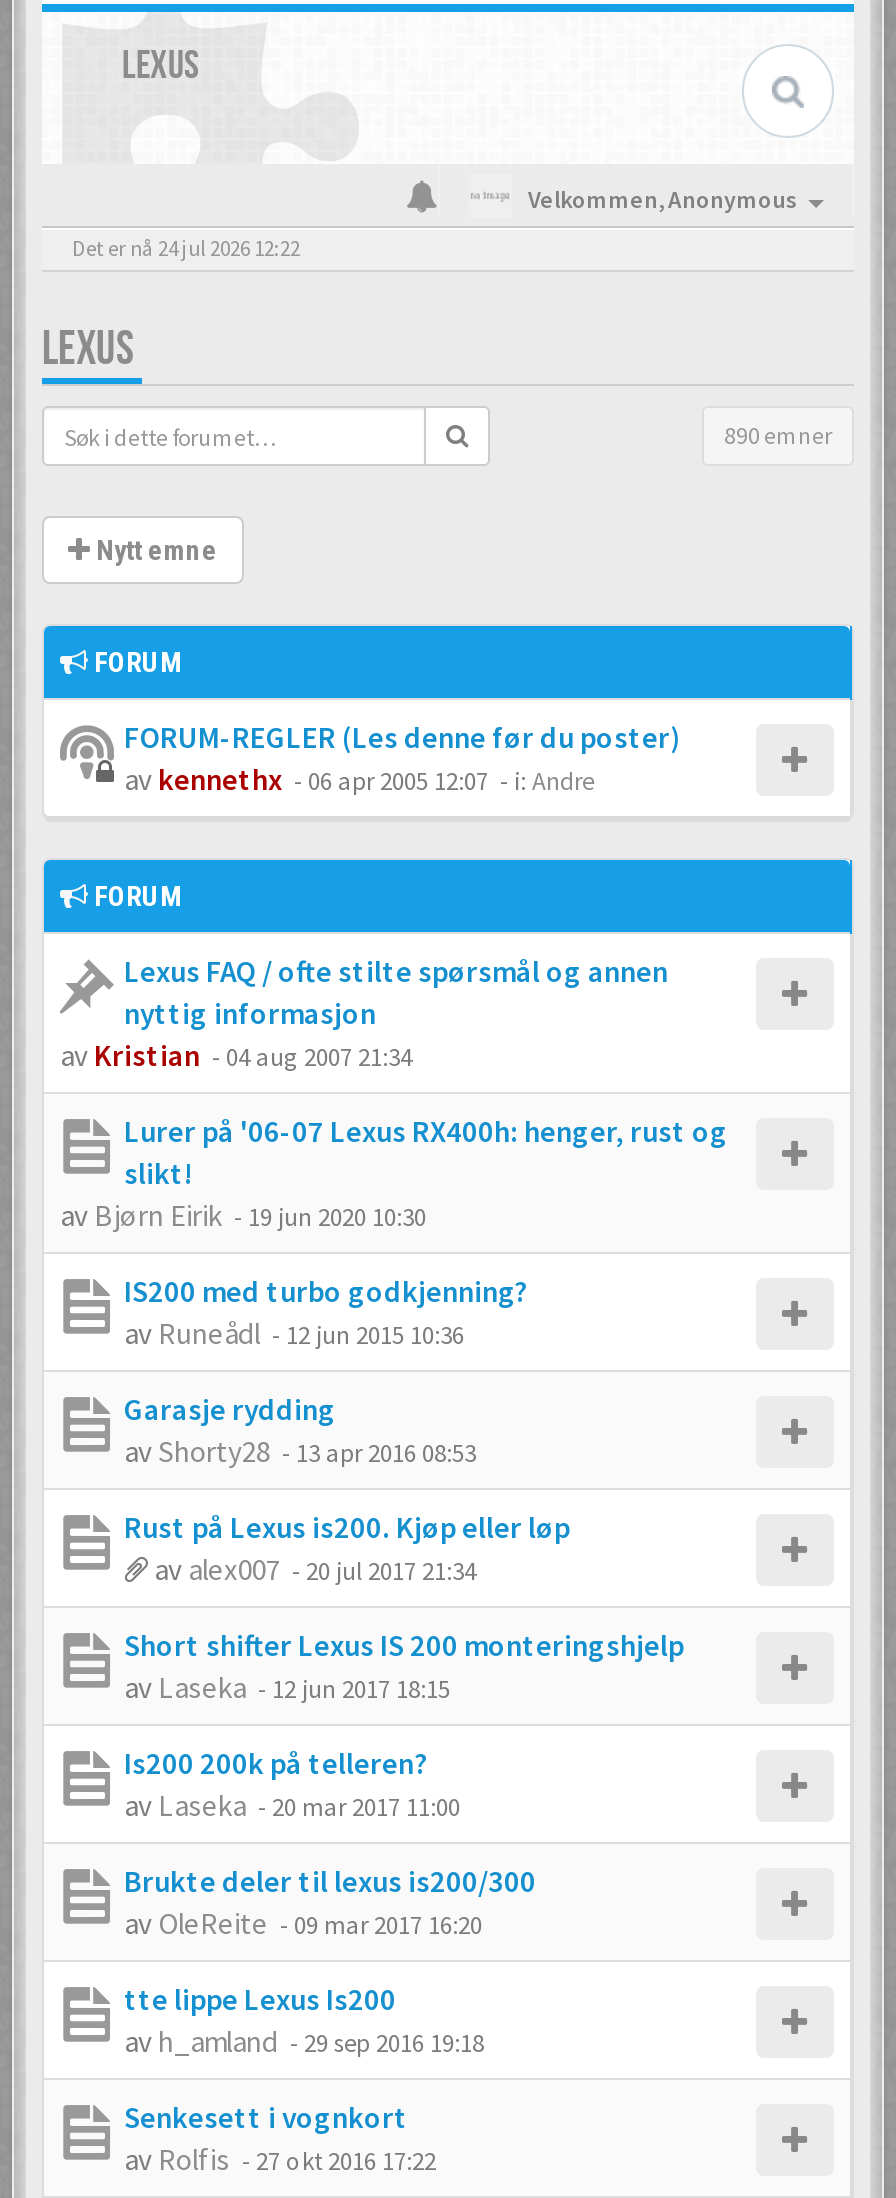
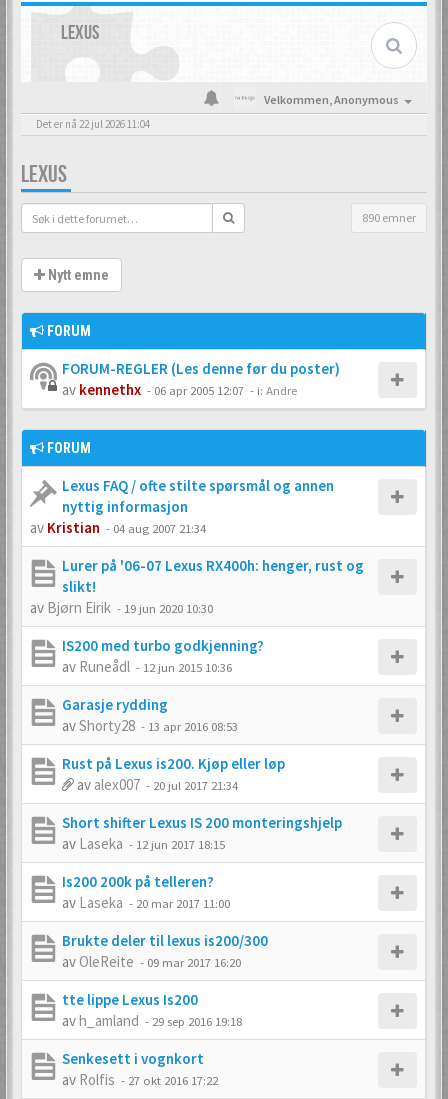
[72,234,300,262] Det er nå 24 jul 2026 12:22 -> [36,117,150,131] Det er nå 22 jul 2026 11:04

